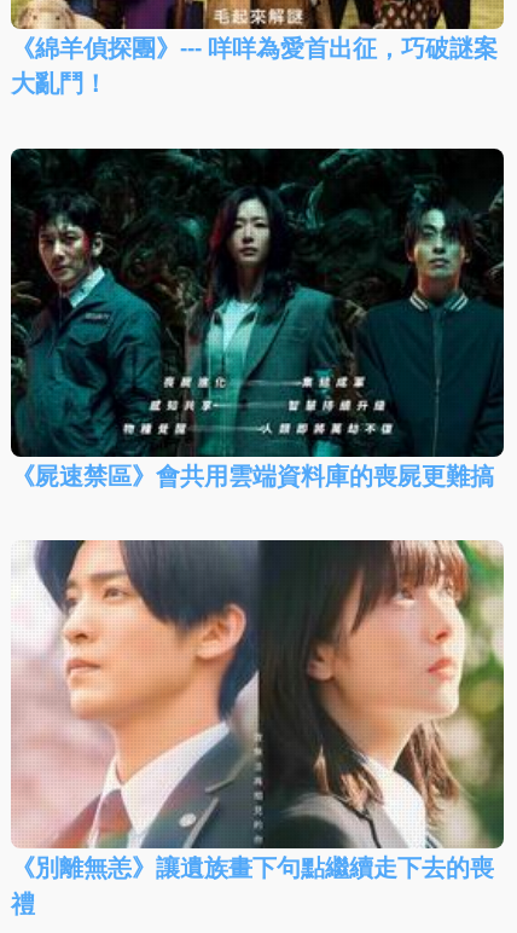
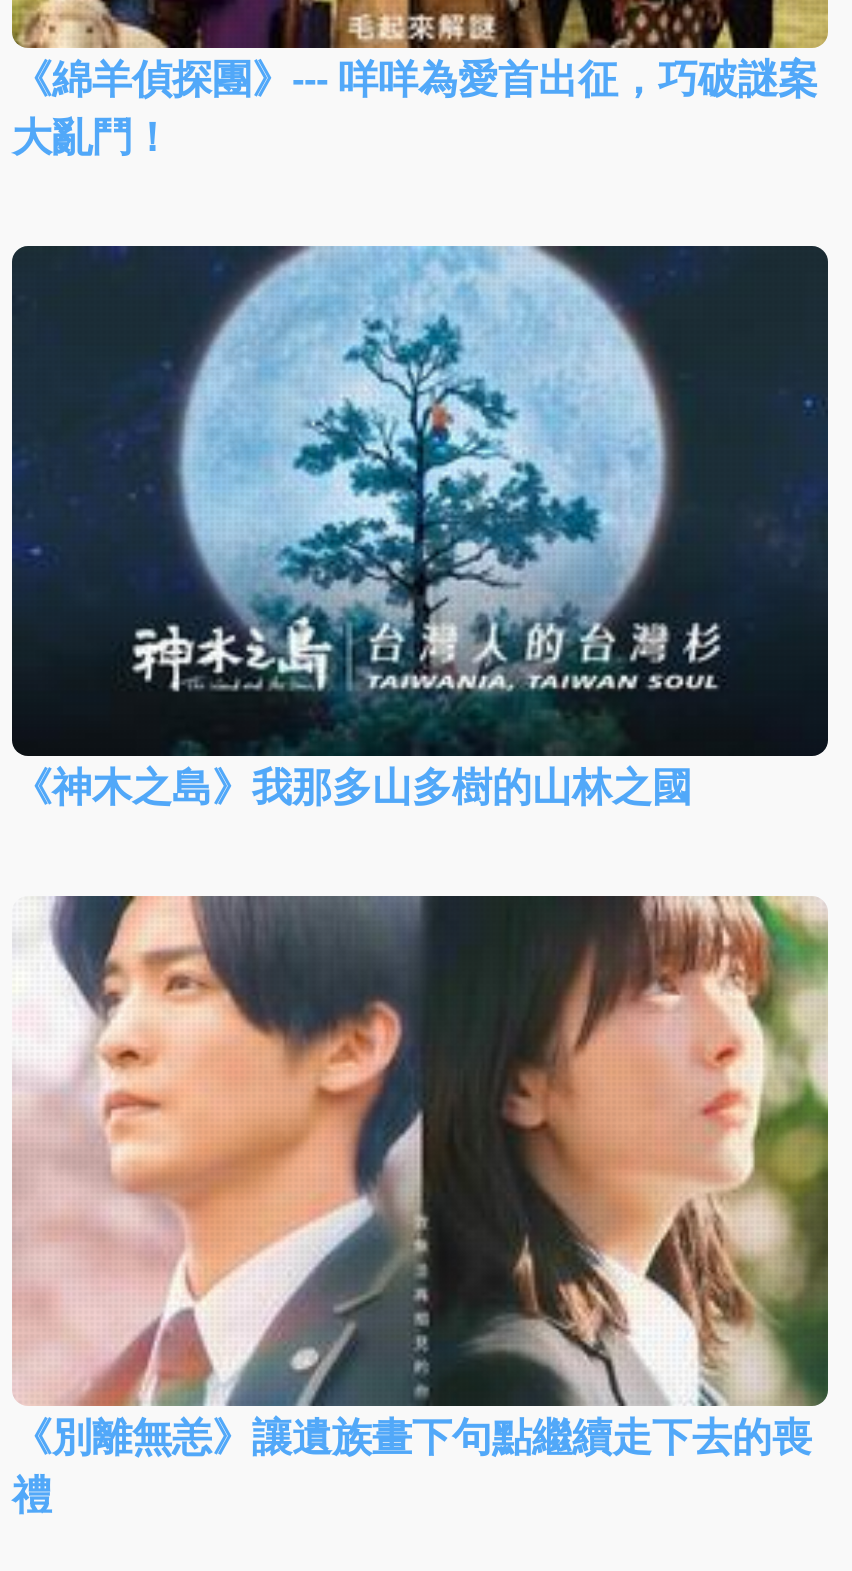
[11,147,504,491] [image] | 《屍速禁區》會共用雲端資料庫的喪屍更難搞 -> [12,244,828,813] [image] | 《神木之島》我那多山多樹的山林之國

